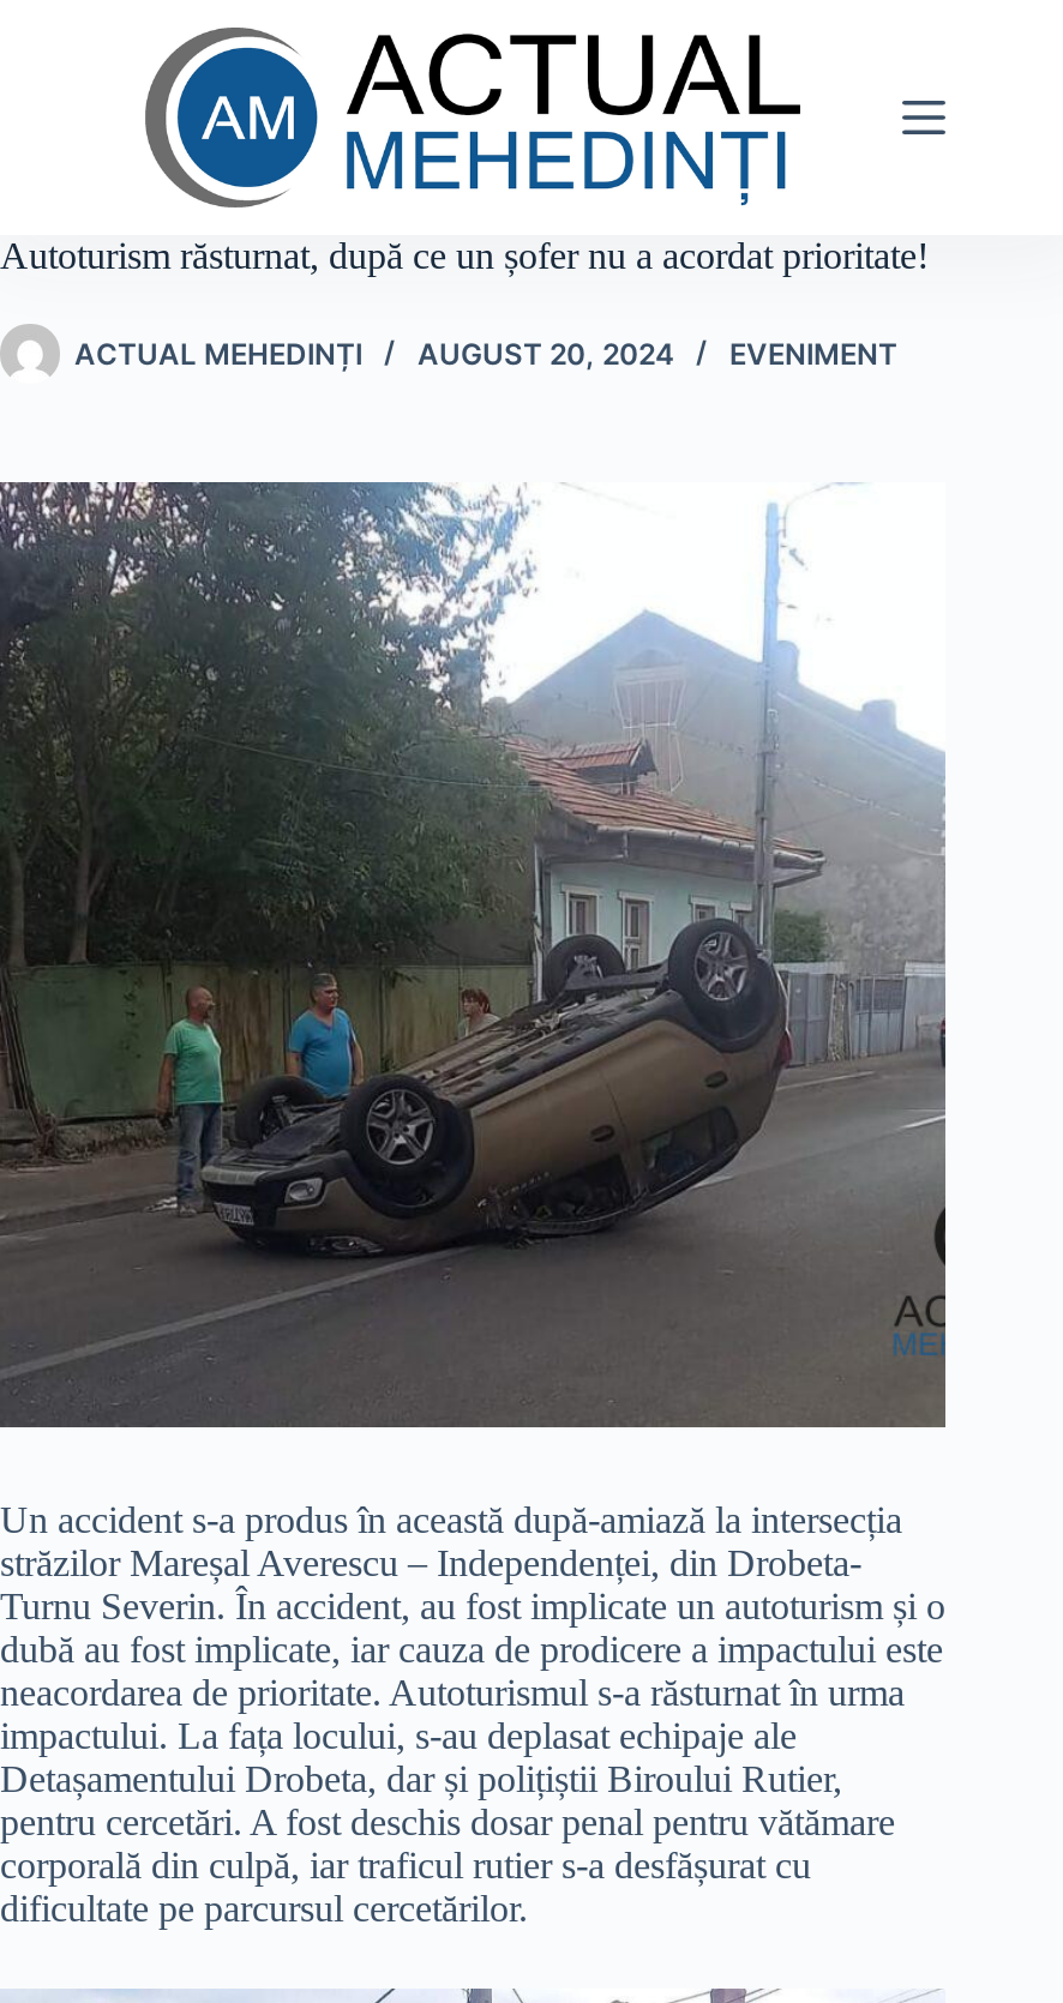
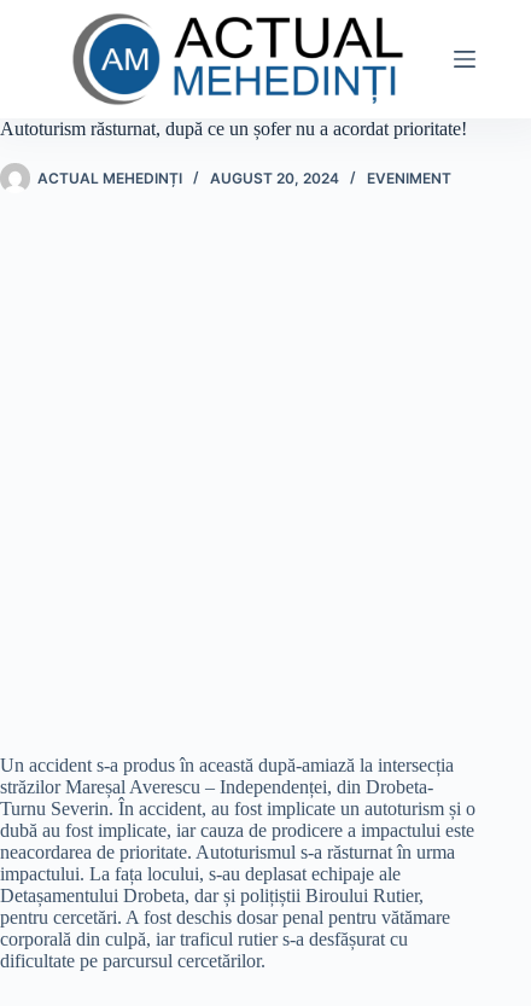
[7,480,948,1430] [image] -> none

